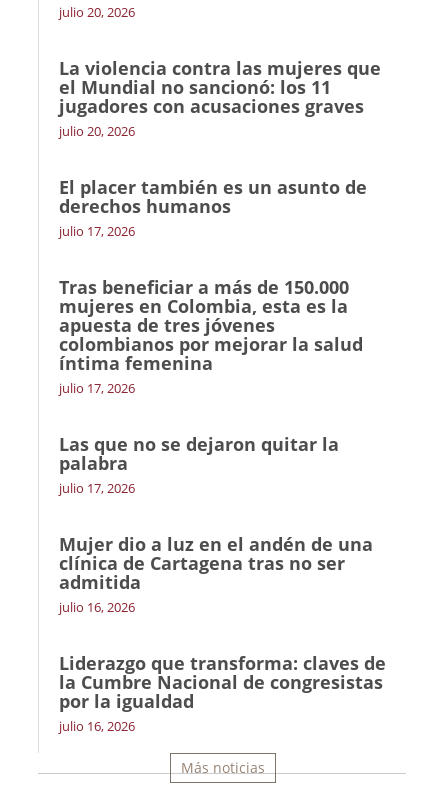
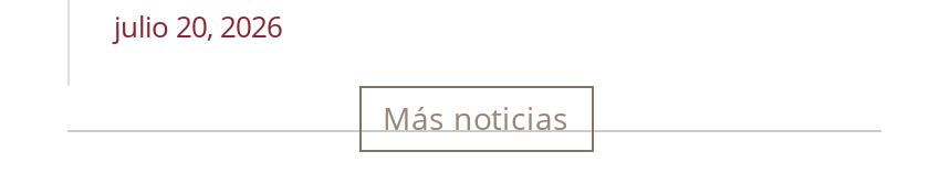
[59,56,386,735] La violencia contra las mujeres que | el Mundial no sancionó: los 11 | jugadores con acusaciones graves | julio 20, 2026 | El placer también es un asunto de | derechos humanos | julio 17, 2026 | Tras beneficiar a más de 150.000 | mujeres en Colombia, esta es la | apuesta de tres jóvenes | colombianos por mejorar la salud | íntima femenina | julio 17, 2026 | Las que no se dejaron quitar la | palabra | julio 17, 2026 | Mujer dio a luz en el andén de una | clínica de Cartagena tras no ser | admitida | julio 16, 2026 | Liderazgo que transforma: claves de | la Cumbre Nacional de congresistas | por la igualdad | julio 16, 2026 -> none

